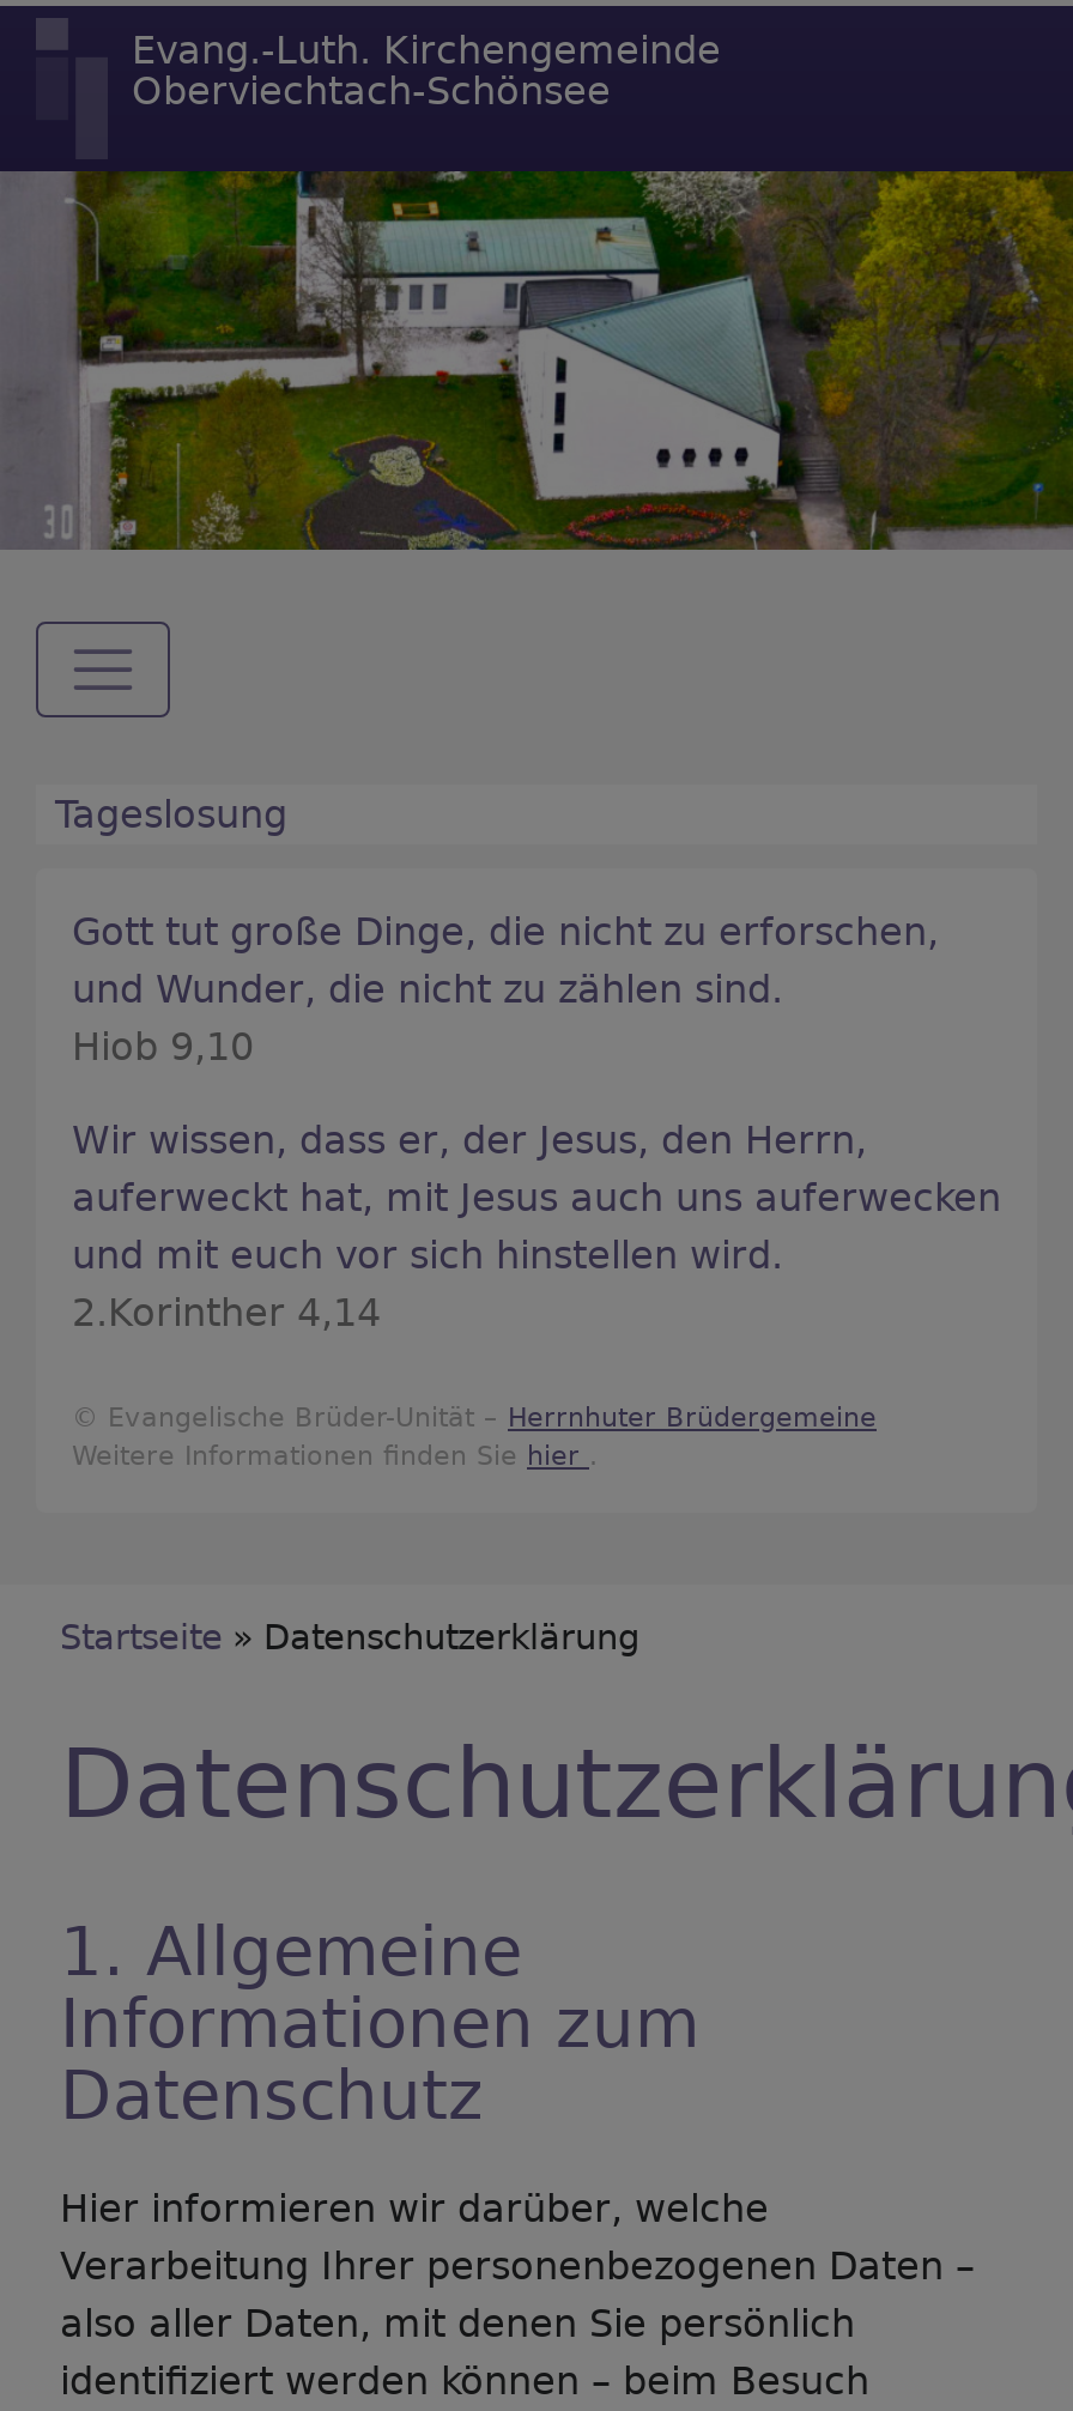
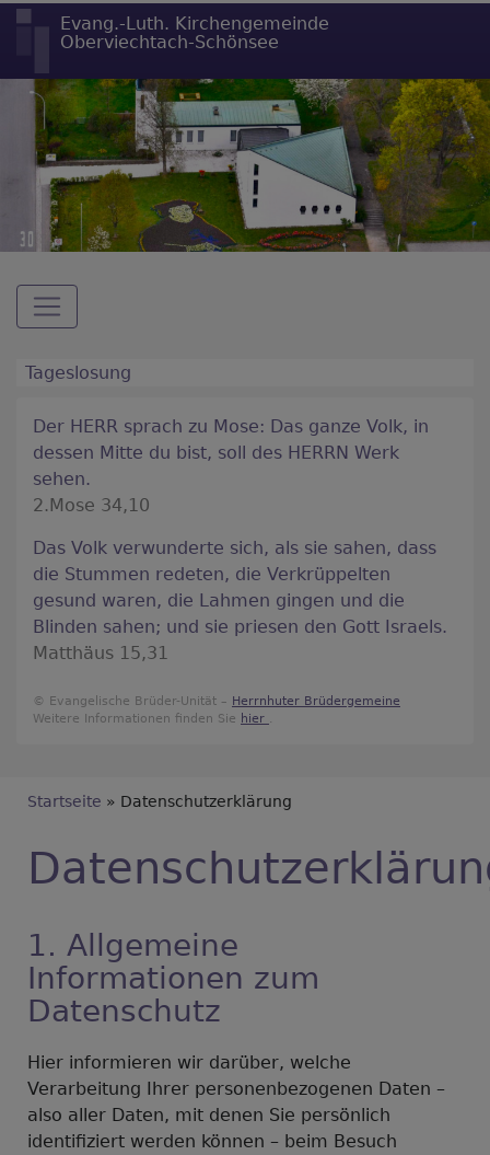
[72,910,939,1070] Gott tut große Dinge, die nicht zu erforschen, | und Wunder, die nicht zu zählen sind. | Hiob 9,10 -> [33,416,429,516] Der HERR sprach zu Mose: Das ganze Volk, in | dessen Mitte du bist, soll des HERRN Werk | sehen. | 2.Mose 34,10
[72,1118,1001,1336] Wir wissen, dass er, der Jesus, den Herrn, | auferweckt hat, mit Jesus auch uns auferwecken | und mit euch vor sich hinstellen wird. | 2.Korinther 4,14 -> [33,538,447,664] Das Volk verwunderte sich, als sie sahen, dass | die Stummen redeten, die Verkrüppelten | gesund waren, die Lahmen gingen und die | Blinden sahen; und sie priesen den Gott Israels. | Matthäus 15,31

